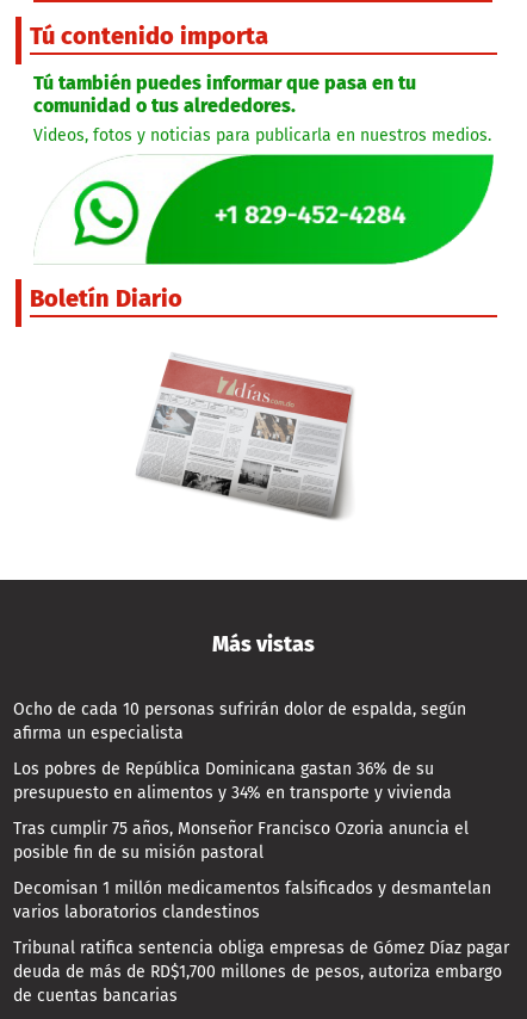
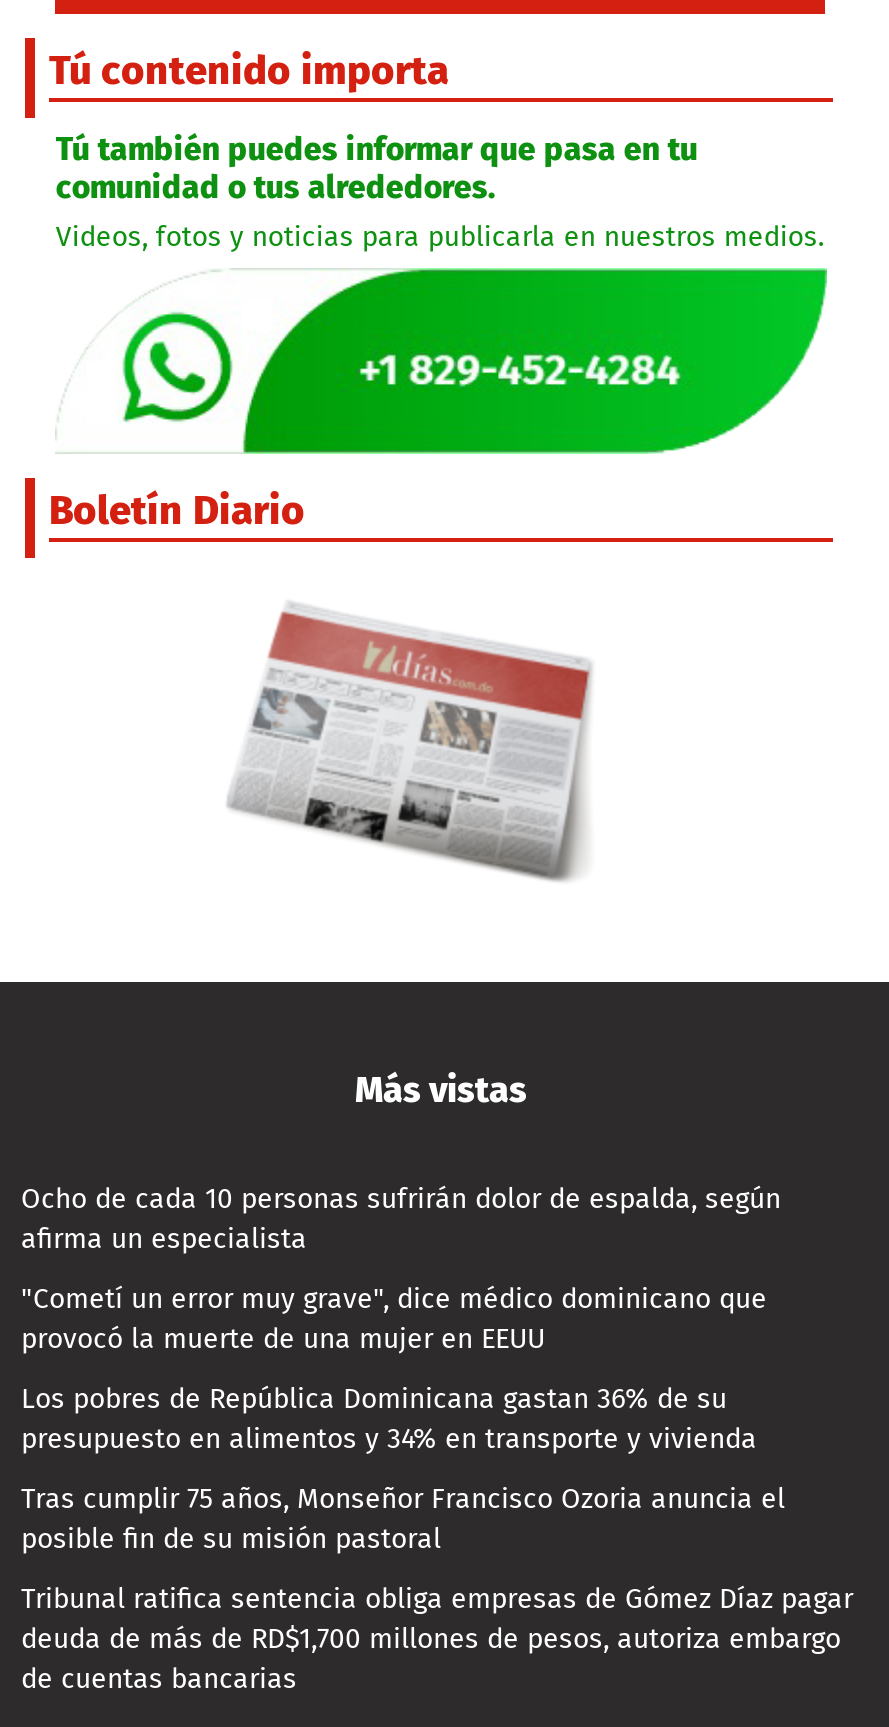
none -> [21,1282,767,1356] "Cometí un error muy grave", dice médico dominicano que | provocó la muerte de una mujer en EEUU
moved [13,759,469,863] -> [21,1382,785,1556]: Los pobres de República Dominicana gastan 36% de su | presupuesto en alimentos y 34% en transporte y vivienda | Tras cumplir 75 años, Monseñor Francisco Ozoria anuncia el | posible fin de su misión pastoral
[13,878,491,923] Decomisan 1 millón medicamentos falsificados y desmantelan | varios laboratorios clandestinos -> none

